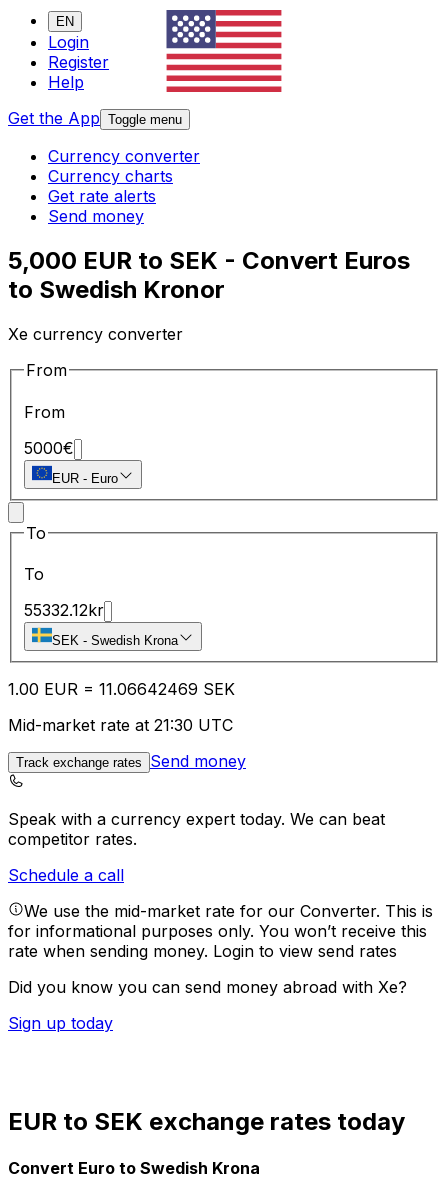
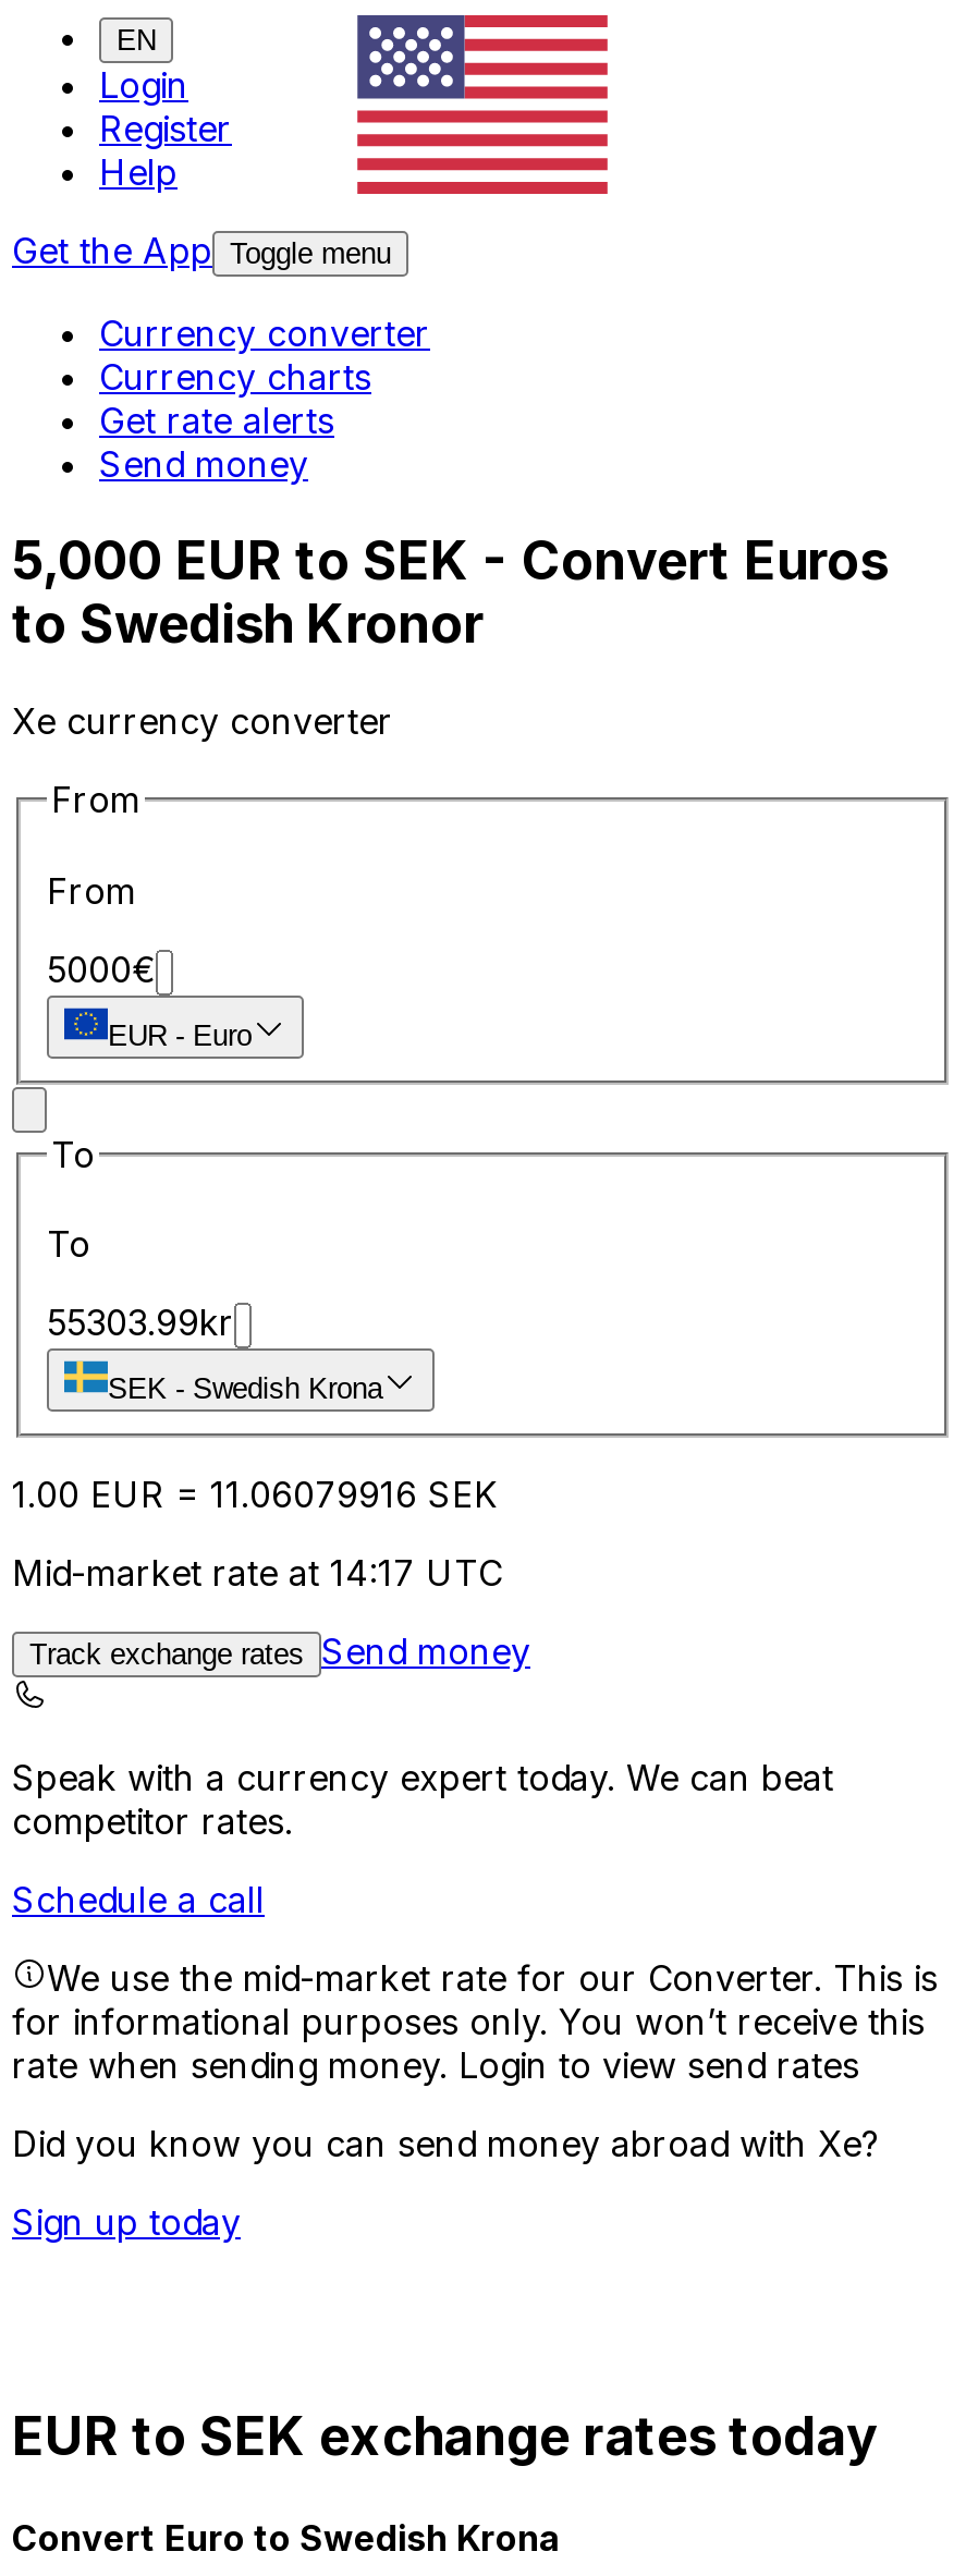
[24,600,104,620] 55332.12kr -> [47,1301,234,1345] 55303.99kr
[8,679,235,699] 1.00 EUR = 11.06642469 SEK -> [12,1473,498,1517] 1.00 EUR = 11.06079916 SEK
[8,715,233,735] Mid-market rate at 21:30 UTC -> [12,1552,502,1595] Mid-market rate at 14:17 UTC

